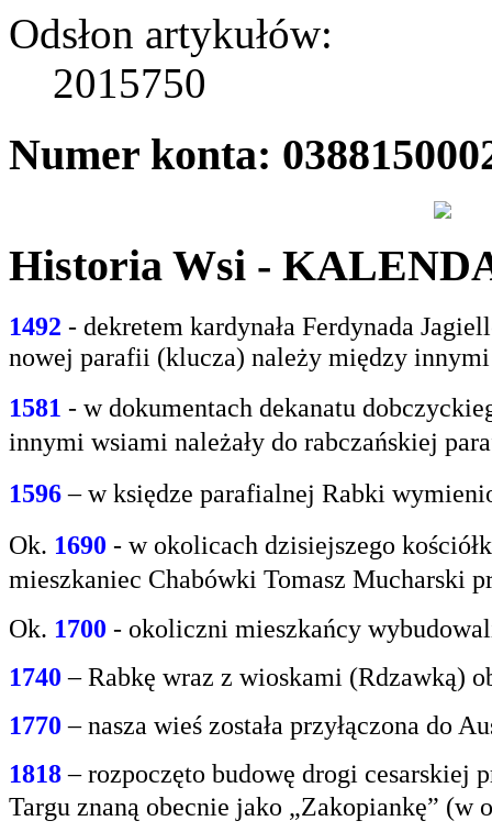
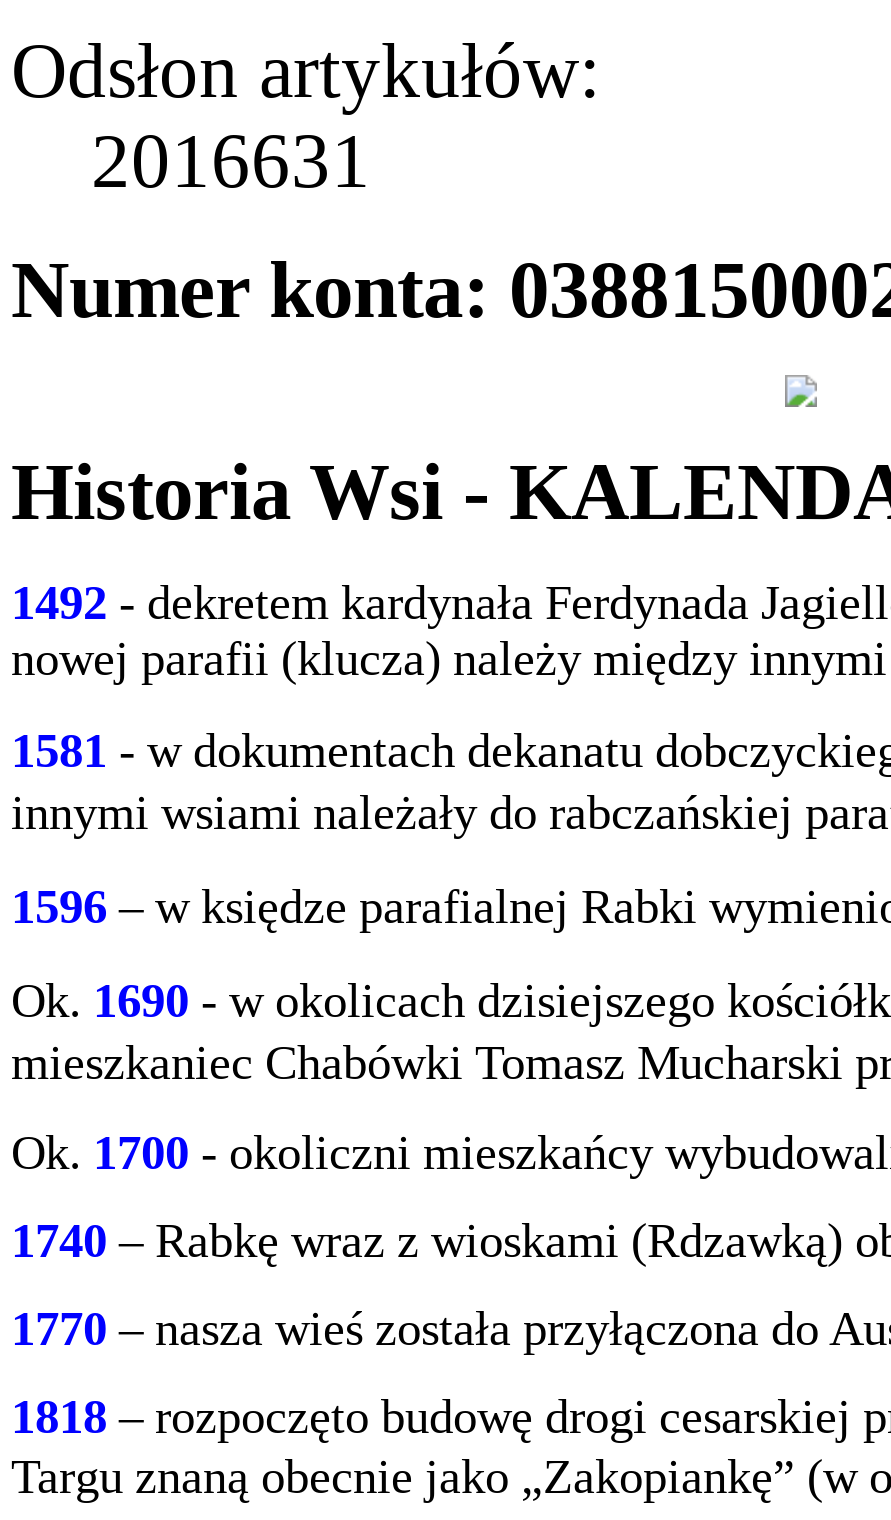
[53,60,206,107] 2015750 -> [91,118,371,204] 2016631

